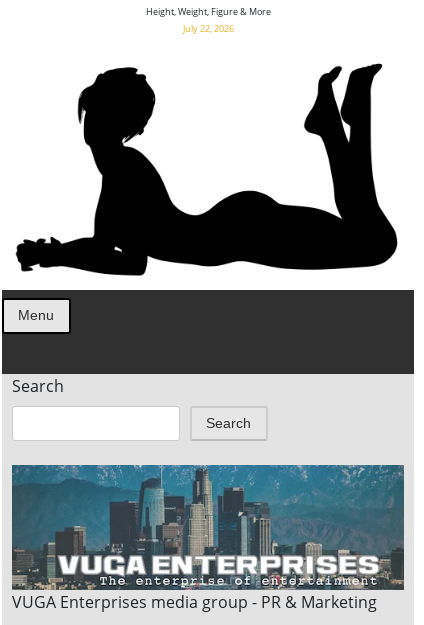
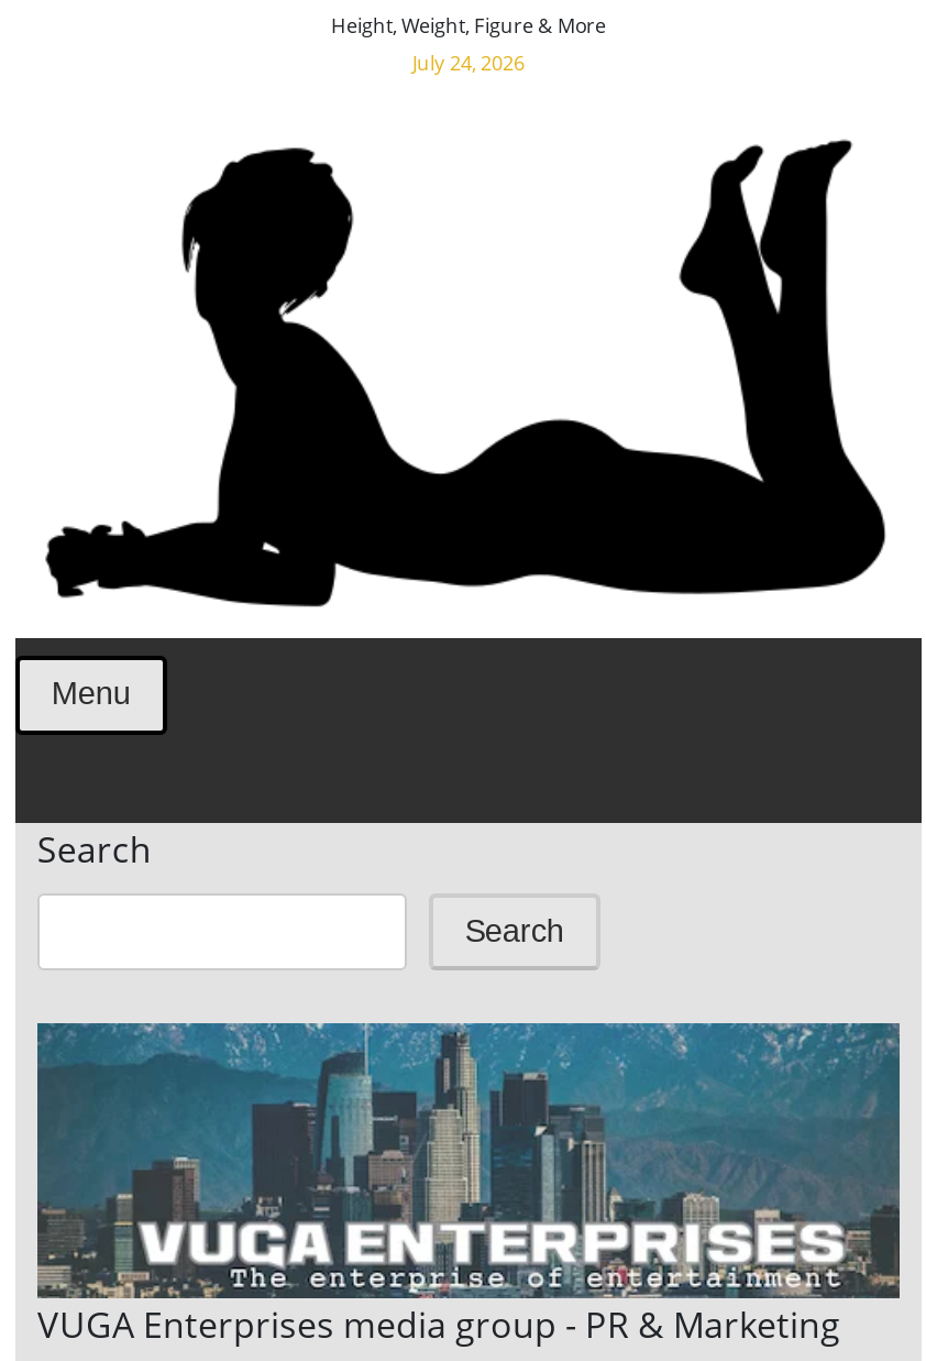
[182,22,233,35] July 22, 2026 -> [412,48,525,77] July 24, 2026

